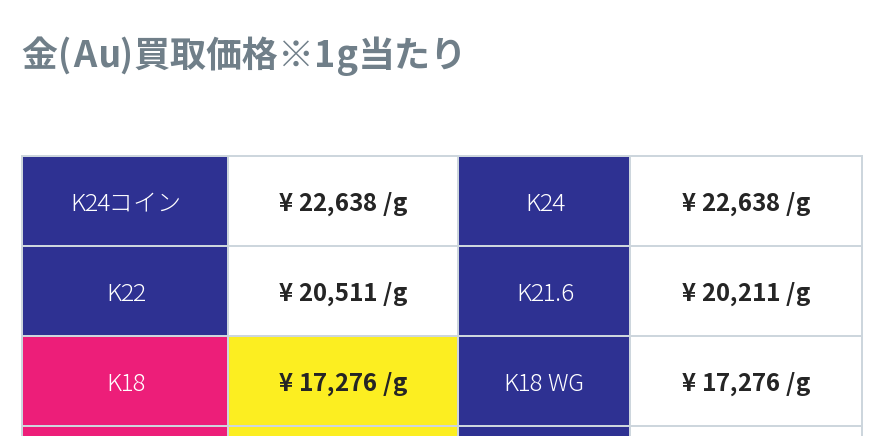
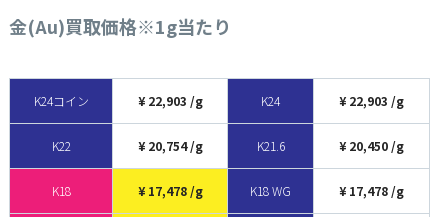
[299,183,377,217] 22,638 -> [148,92,187,109] 22,903
[702,183,780,217] 22,638 -> [349,92,388,109] 22,903
[299,273,377,307] 20,511 -> [148,137,187,154] 20,754
[702,273,780,307] 20,211 -> [349,137,388,154] 20,450
[299,363,377,397] 17,276 -> [148,182,187,199] 17,478
[702,363,780,397] 17,276 -> [349,182,388,199] 17,478

